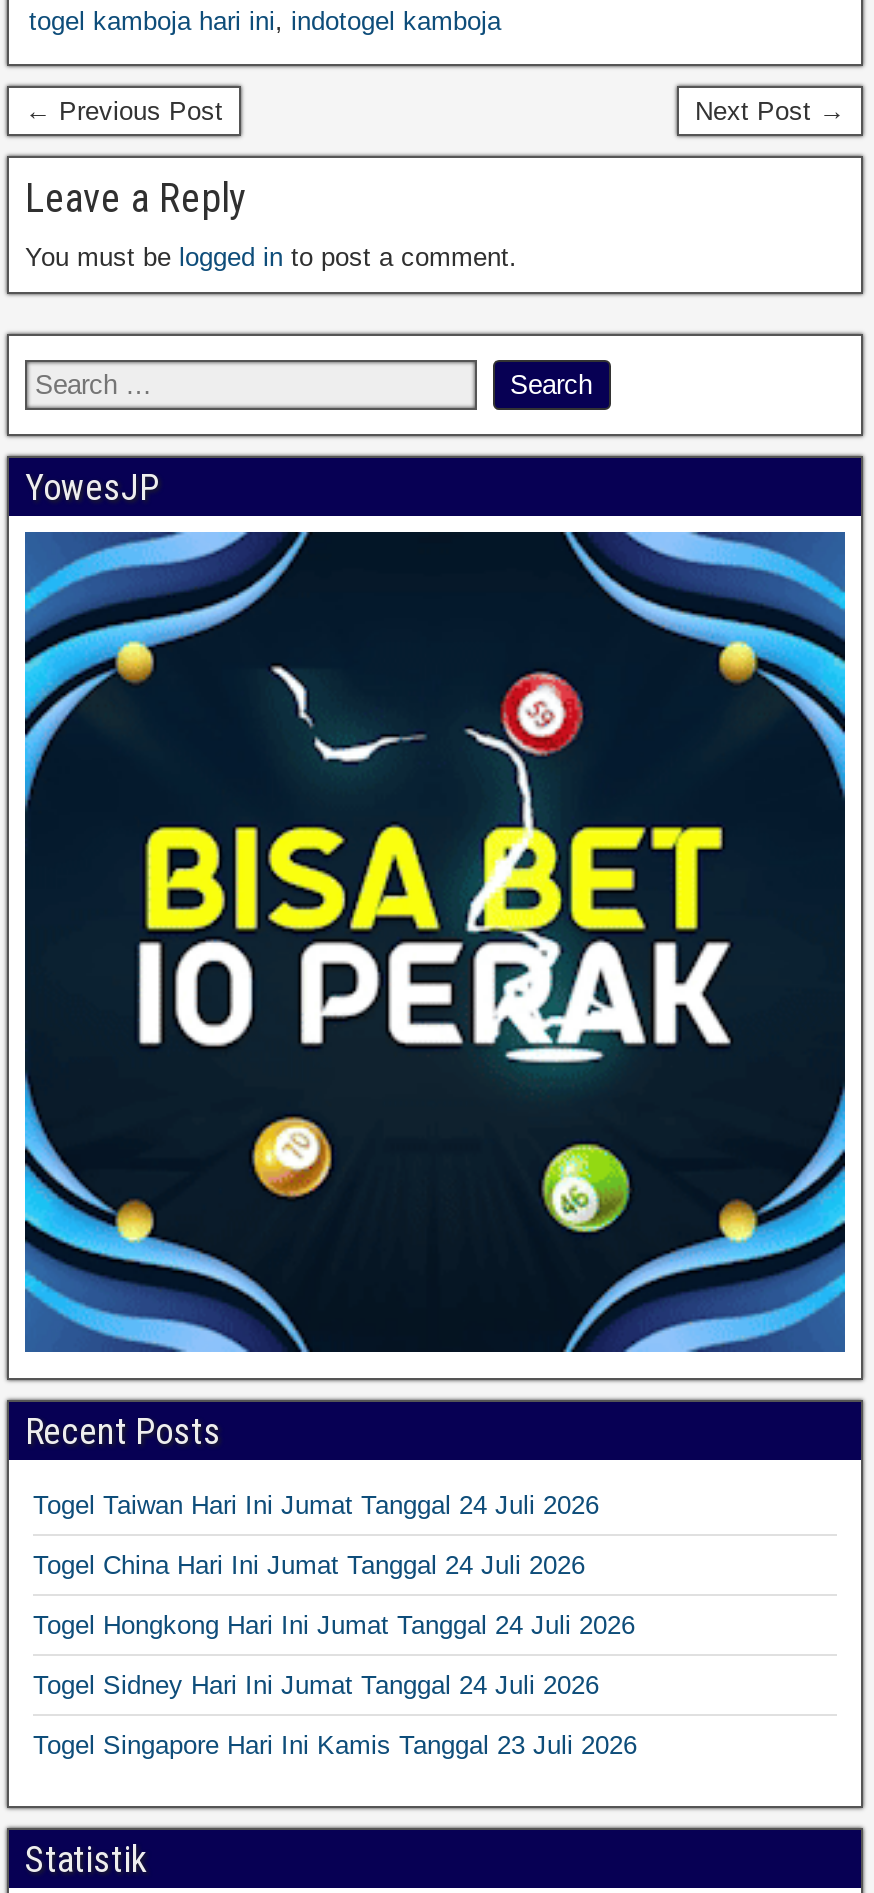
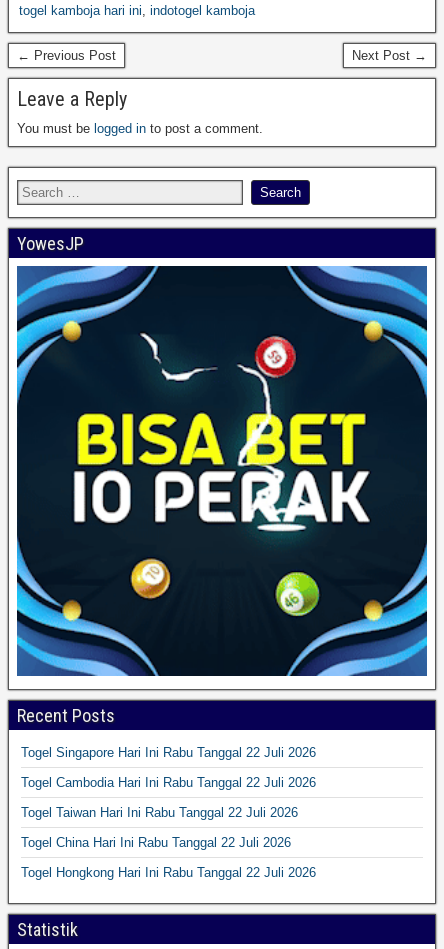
[33,1489,599,1519] Togel Taiwan Hari Ini Jumat Tanggal 24 Juli 2026 -> [21,744,316,759] Togel Singapore Hari Ini Rabu Tanggal 22 Juli 2026
[33,1549,585,1579] Togel China Hari Ini Jumat Tanggal 24 Juli 2026 -> [21,774,316,789] Togel Cambodia Hari Ini Rabu Tanggal 22 Juli 2026
[33,1609,635,1639] Togel Hongkong Hari Ini Jumat Tanggal 24 Juli 2026 -> [21,804,298,819] Togel Taiwan Hari Ini Rabu Tanggal 22 Juli 2026
[33,1669,599,1699] Togel Sidney Hari Ini Jumat Tanggal 24 Juli 2026 -> [21,834,291,849] Togel China Hari Ini Rabu Tanggal 22 Juli 2026
[33,1729,637,1759] Togel Singapore Hari Ini Kamis Tanggal 23 Juli 2026 -> [21,864,316,879] Togel Hongkong Hari Ini Rabu Tanggal 22 Juli 2026

